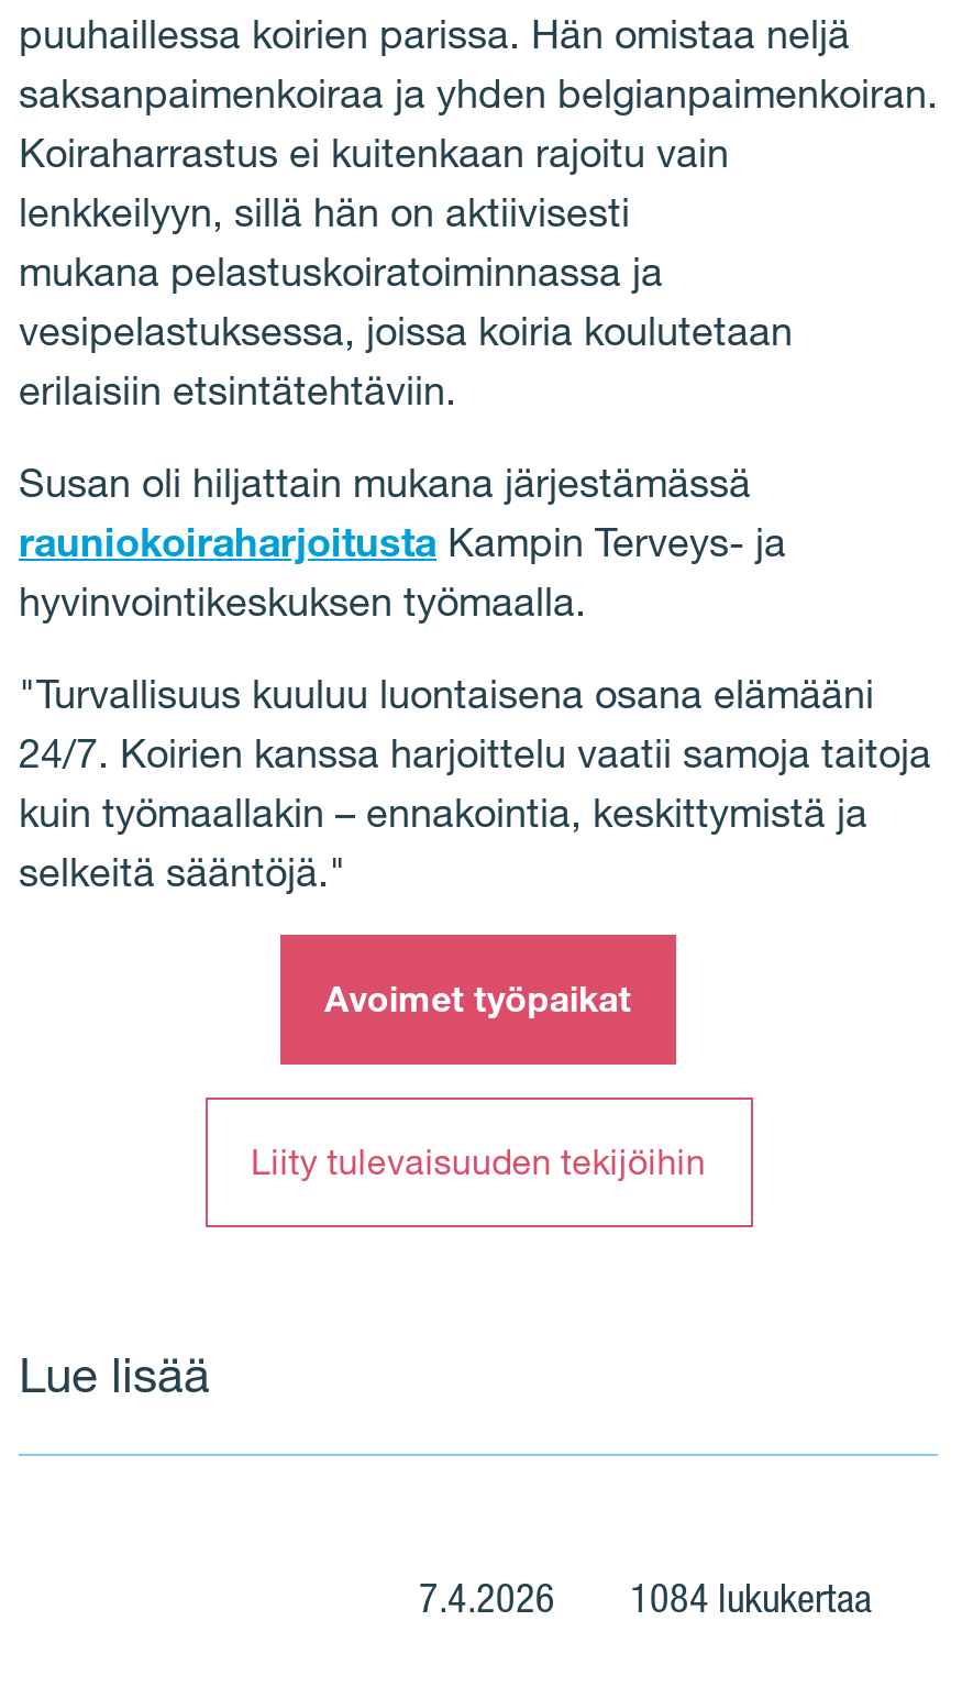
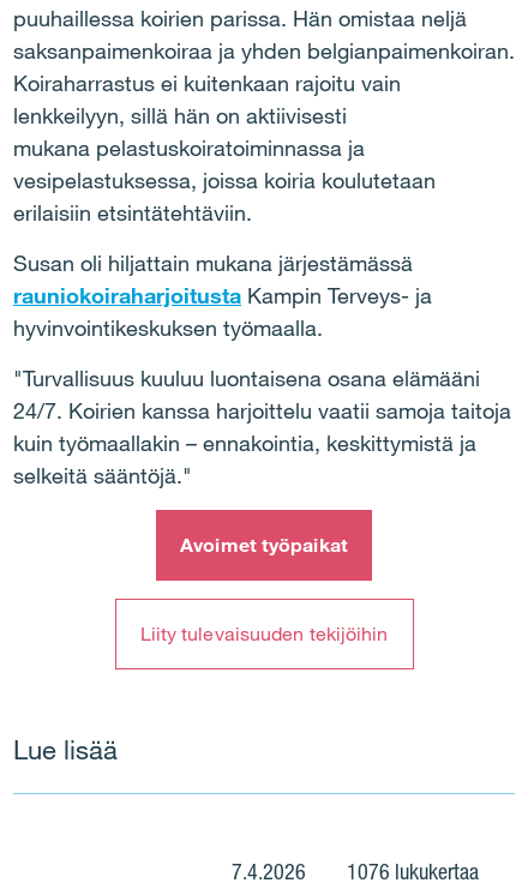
[419,1573,872,1621] 7.4.2026 1084 lukukertaa -> [232,858,479,884] 7.4.2026 1076 lukukertaa

